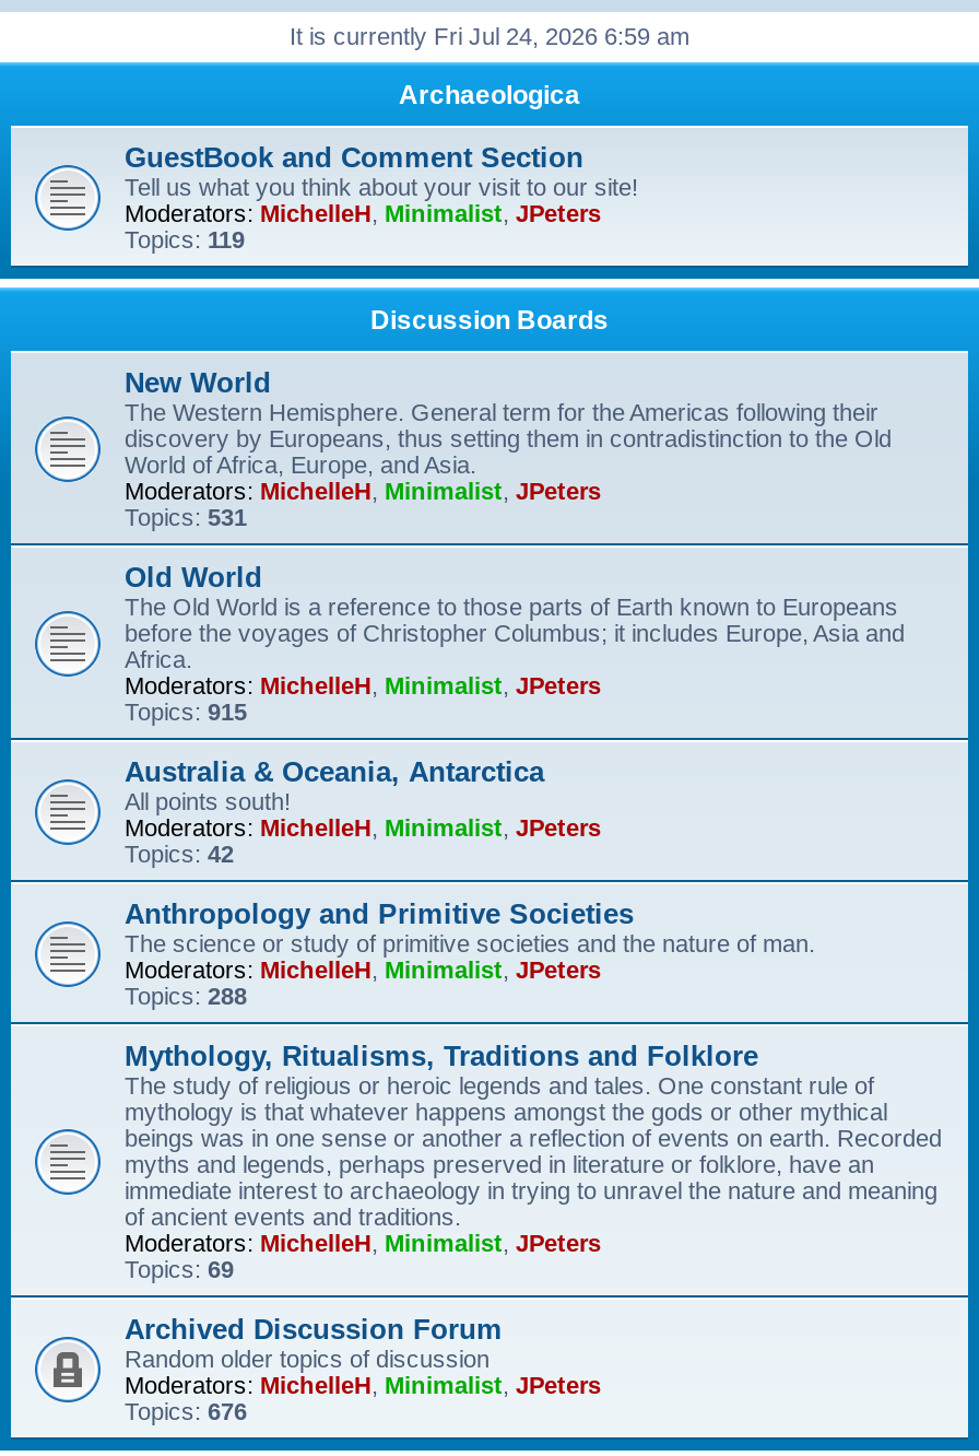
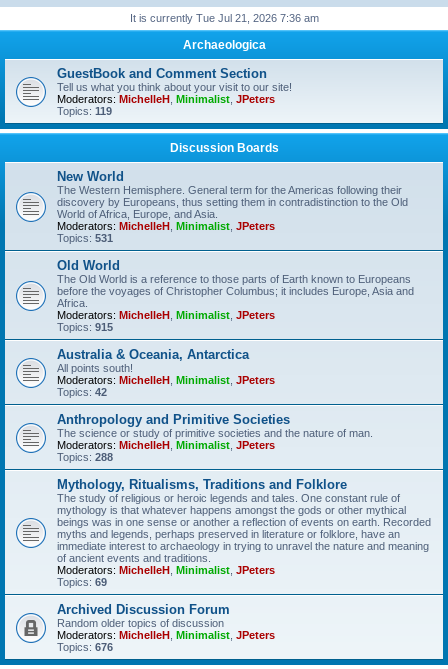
[290,23,689,49] It is currently Fri Jul 24, 2026 6:59 am -> [129,12,318,24] It is currently Tue Jul 21, 2026 7:36 am

